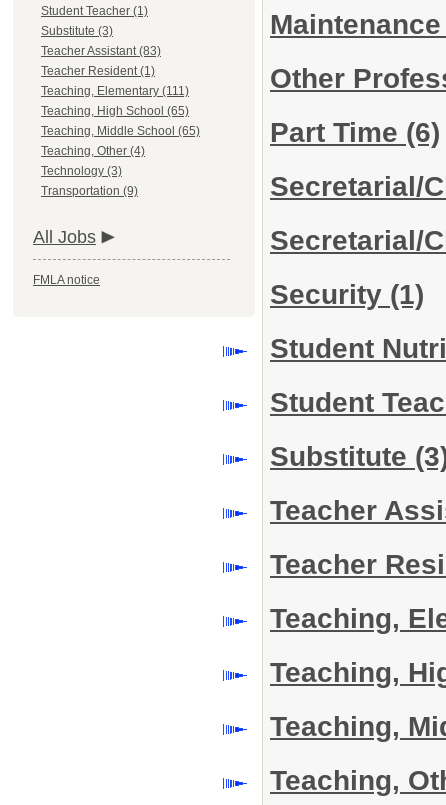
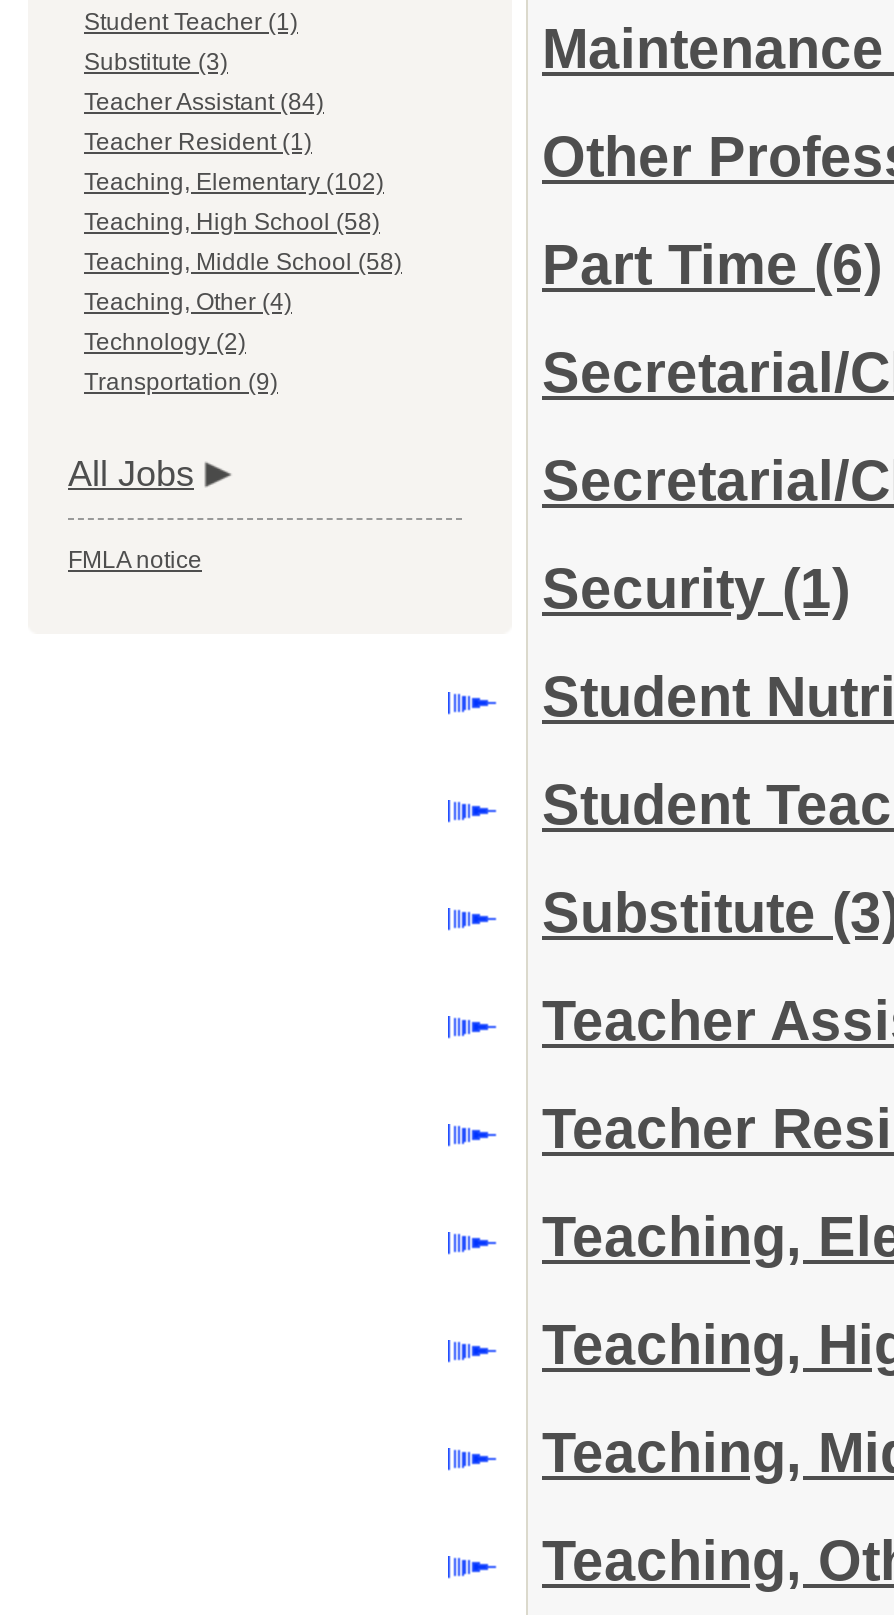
[41,44,161,58] Teacher Assistant (83) -> [84,88,324,116] Teacher Assistant (84)
[41,84,189,98] Teaching, Elementary (111) -> [84,168,384,196] Teaching, Elementary (102)
[41,104,189,118] Teaching, High School (65) -> [84,208,380,236] Teaching, High School (58)
[41,124,200,138] Teaching, Middle School (65) -> [84,248,402,276] Teaching, Middle School (58)
[41,164,122,178] Technology (3) -> [84,328,246,356] Technology (2)

